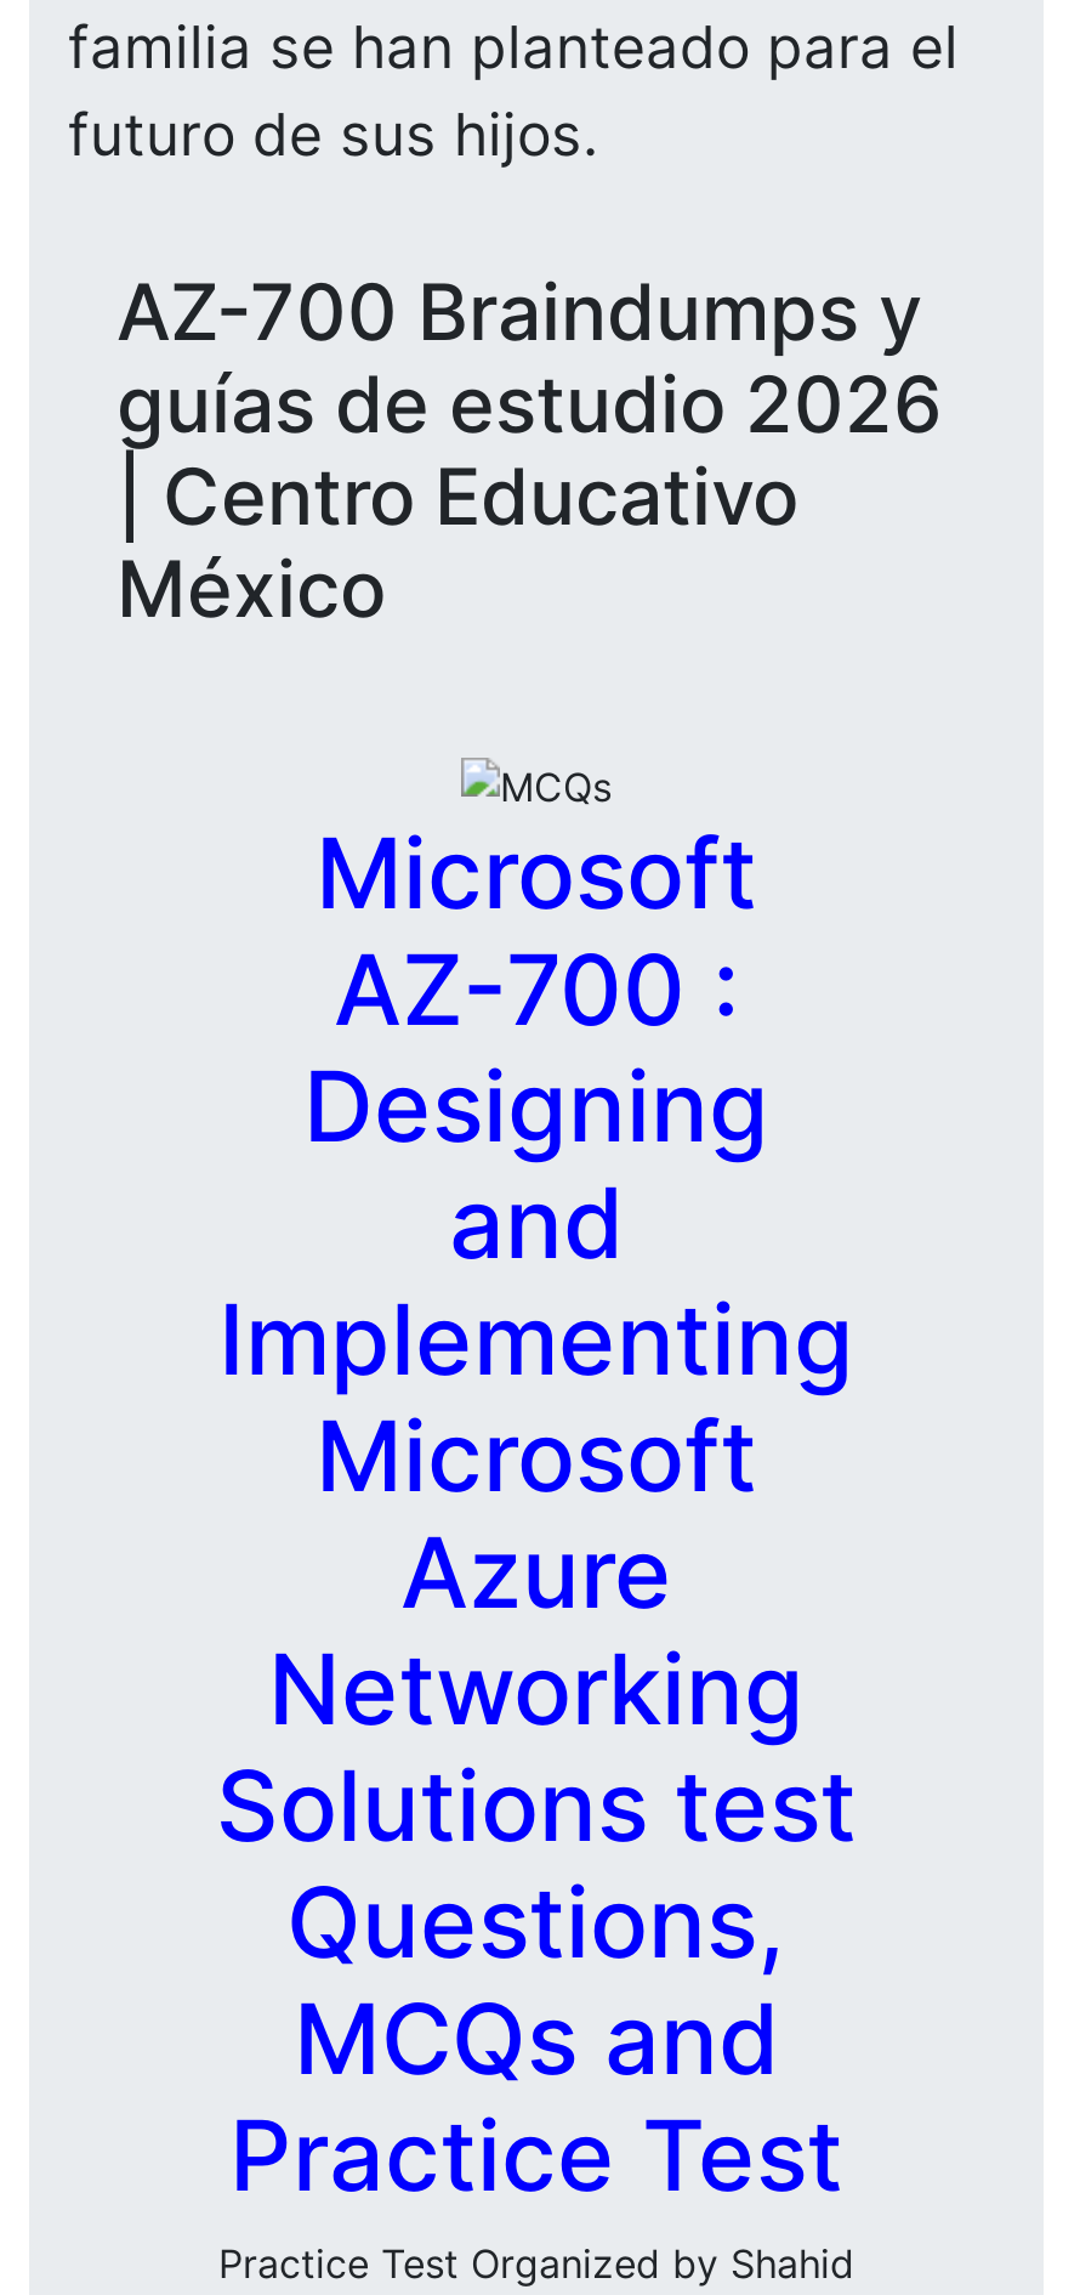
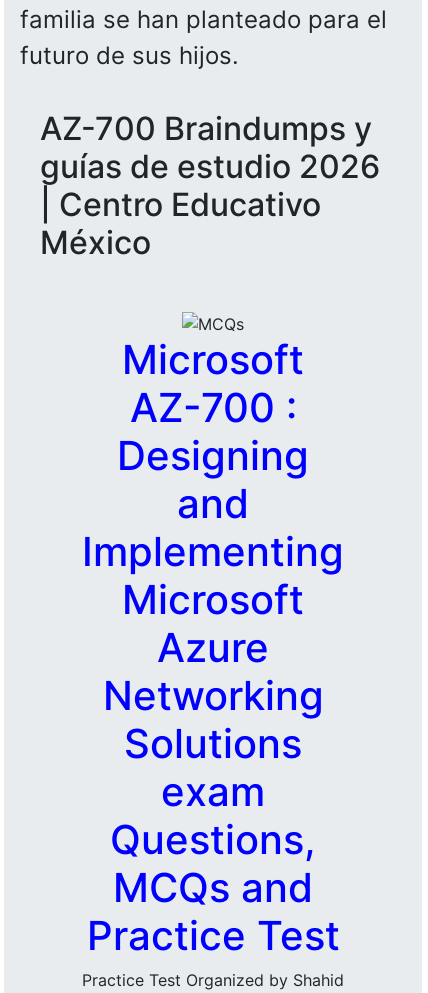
[216,1747,857,1866] Solutions test -> [124,719,302,816] Solutions | exam

